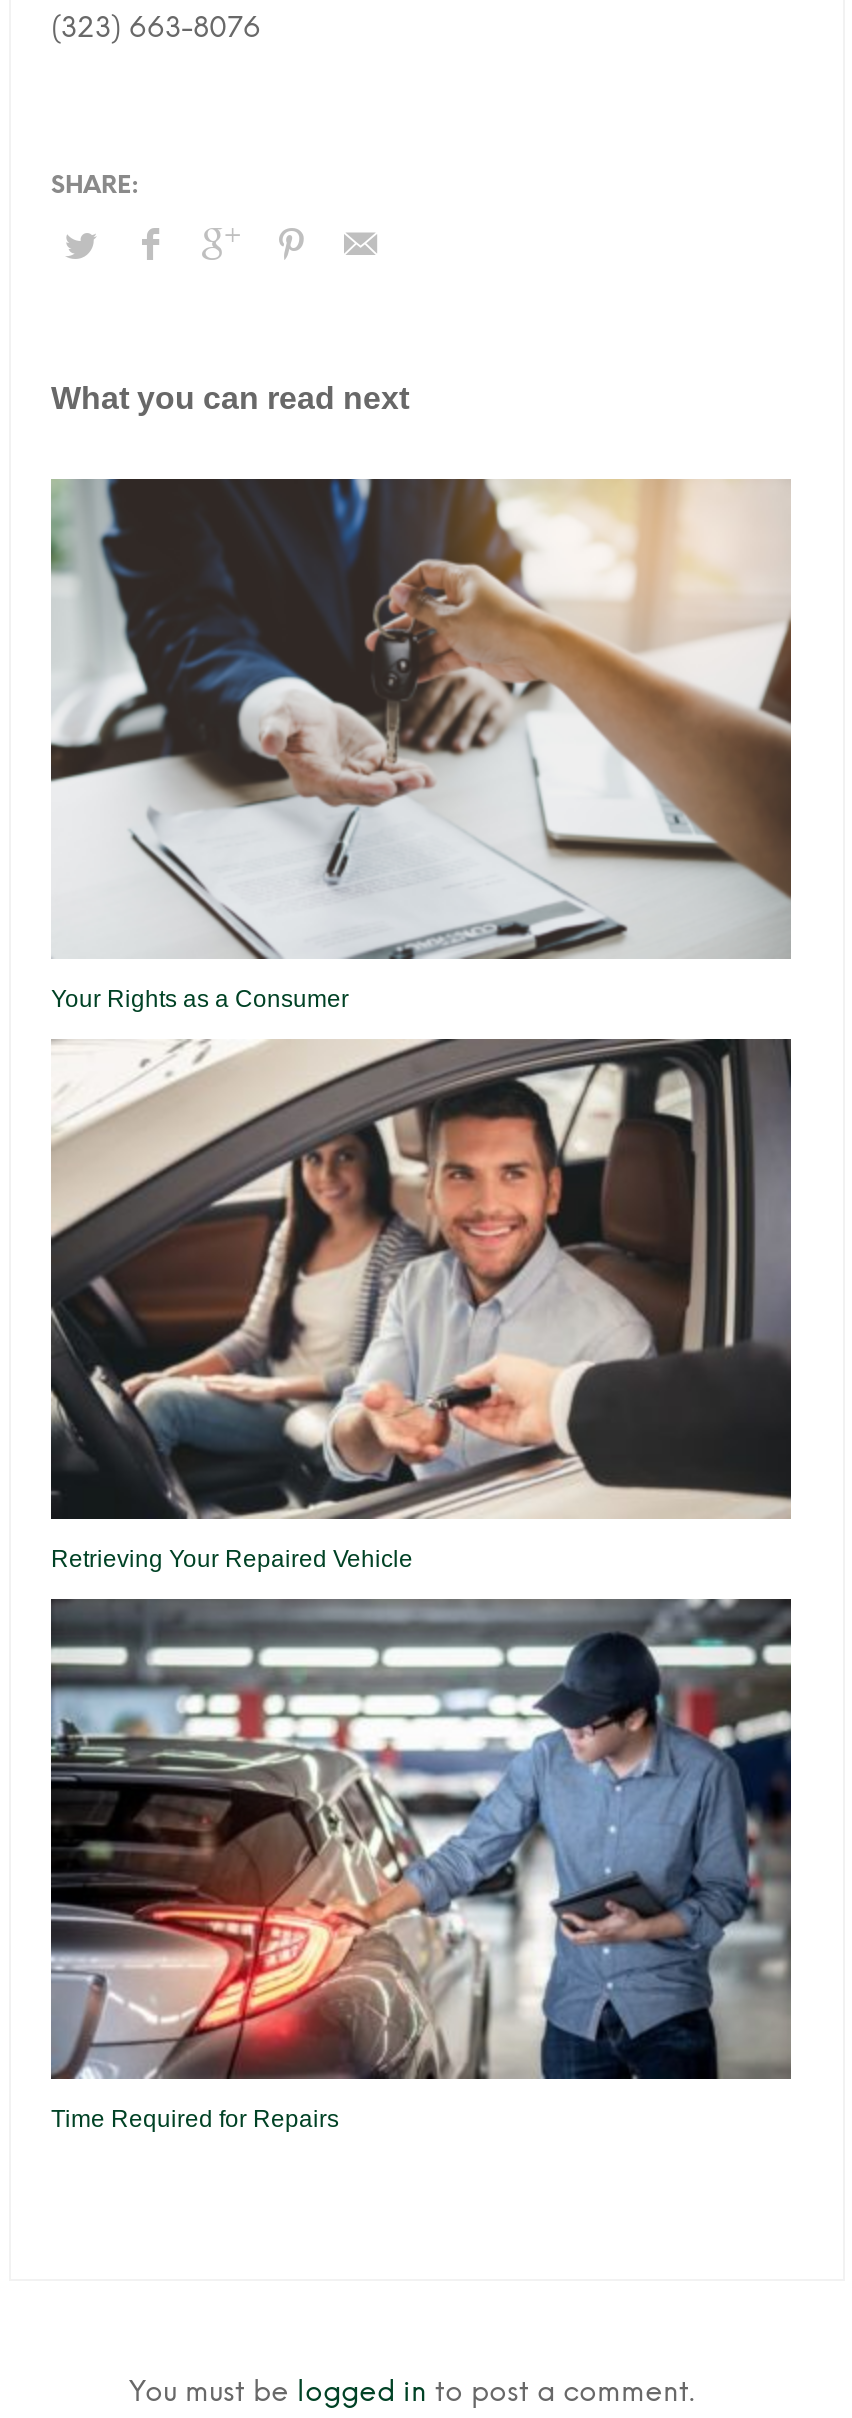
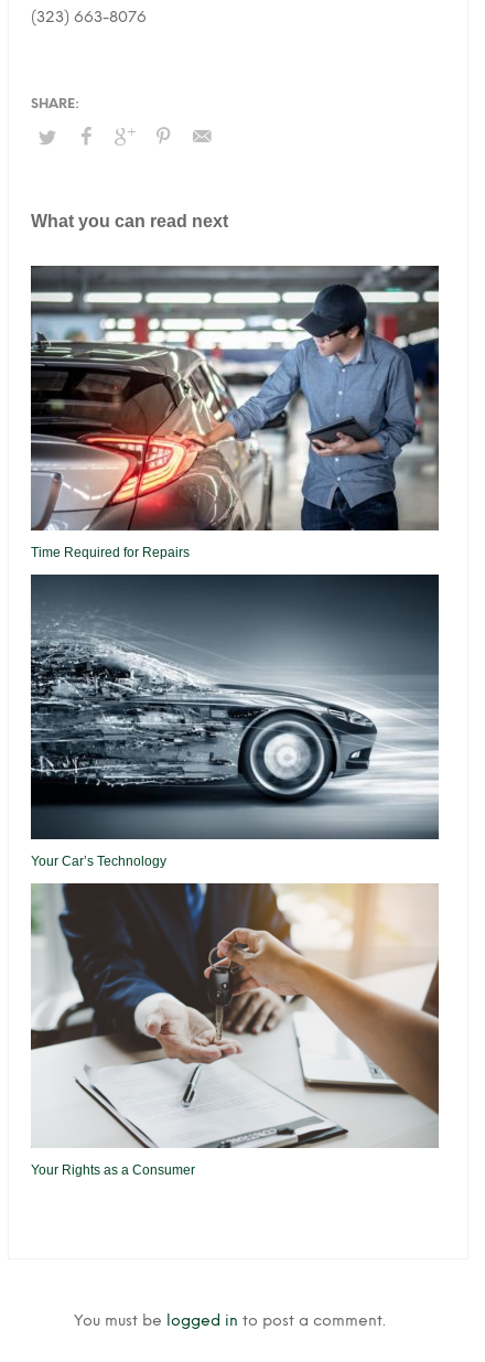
moved [51,479,793,1012] -> [31,883,440,1177]: [image] | Your Rights as a Consumer
[49,1037,793,1519] [image] -> [30,573,440,840] [image]
[51,1544,413,1572] Retrieving Your Repaired Vehicle -> none
moved [47,1595,795,2132] -> [29,264,441,560]: [image] | Time Required for Repairs
none -> [31,853,166,868] Your Car’s Technology

